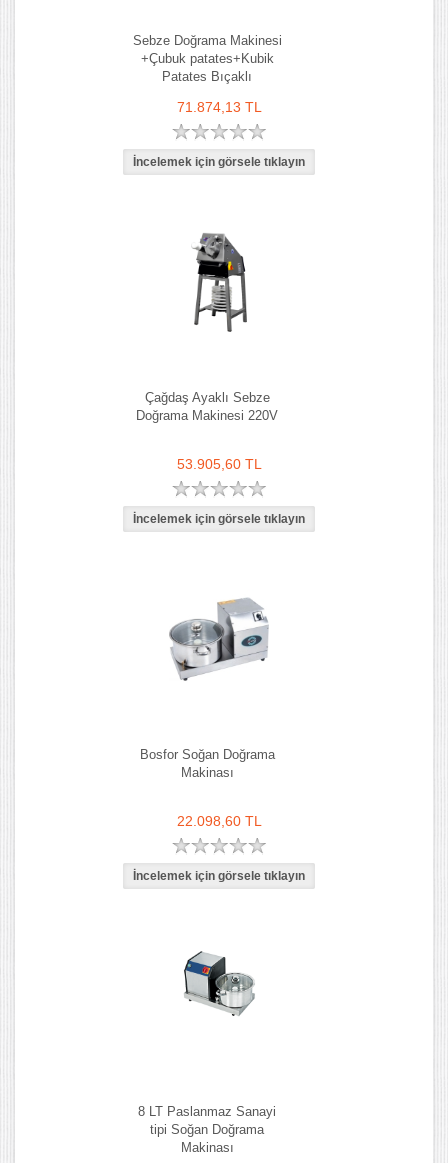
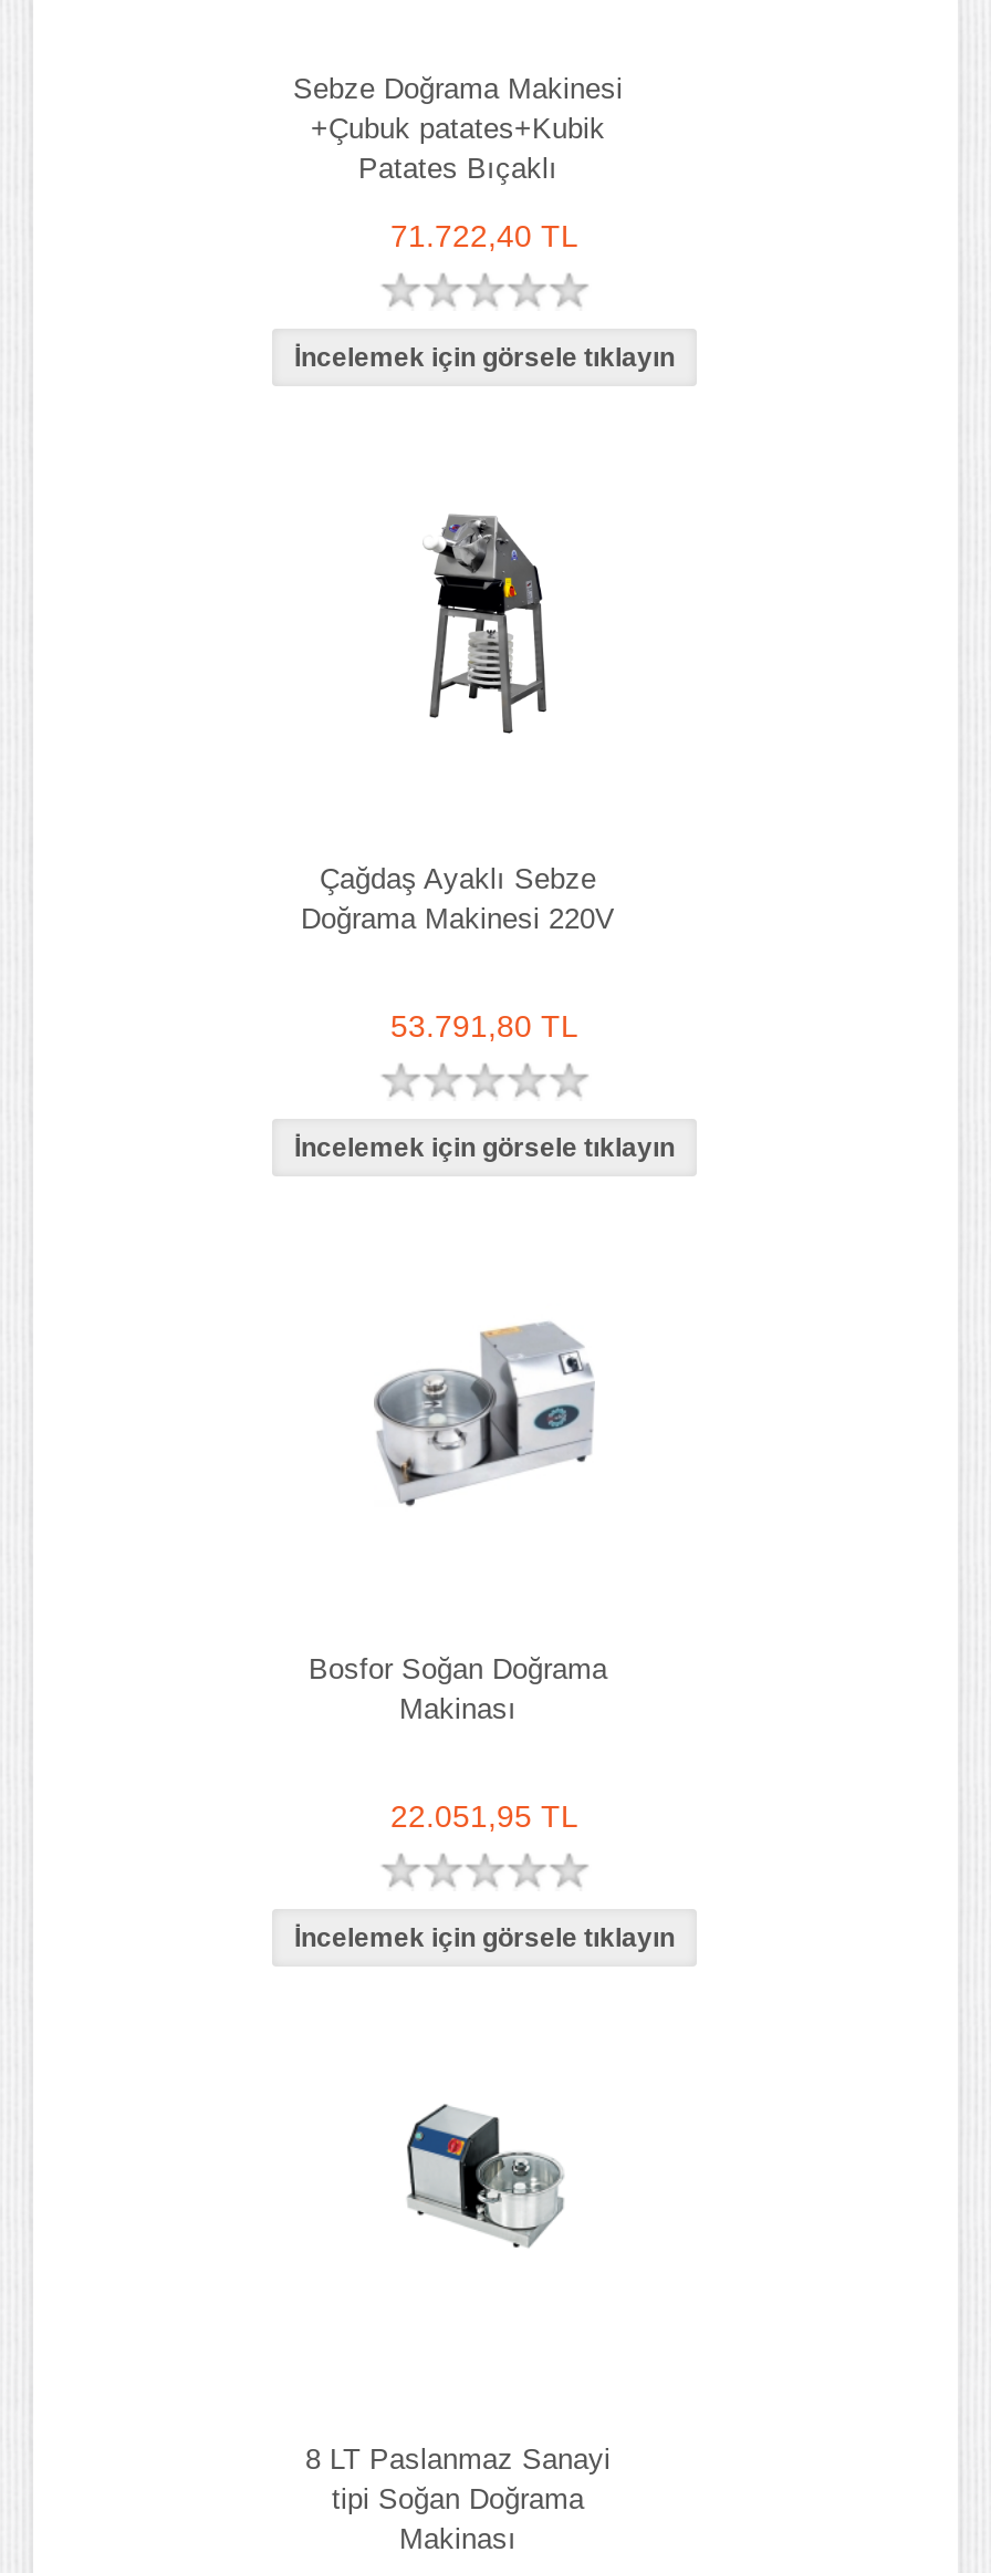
[176,99,261,115] 71.874,13 TL -> [390,218,578,253] 71.722,40 TL
[176,456,261,472] 53.905,60 TL -> [390,1008,578,1044] 53.791,80 TL
[176,813,261,829] 22.098,60 TL -> [390,1798,578,1834] 22.051,95 TL

